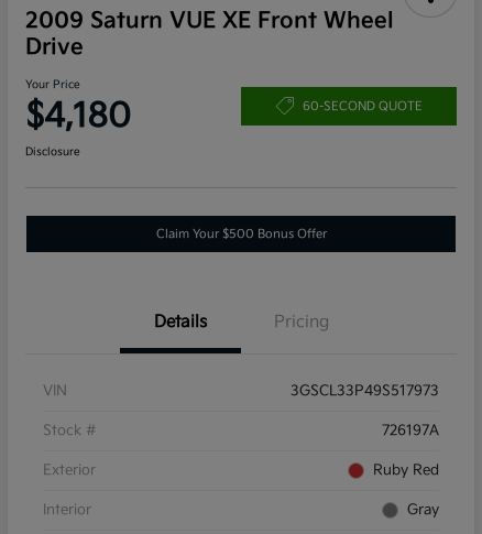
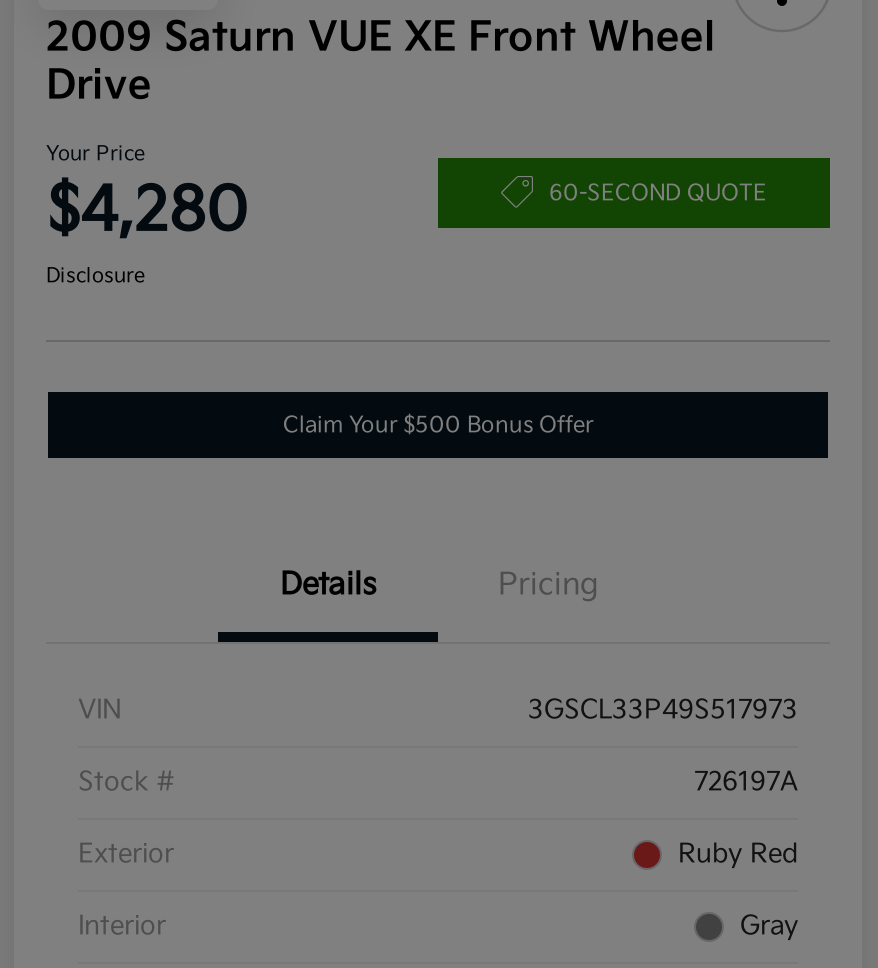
[25,97,131,137] $4,180 -> [46,176,248,248] $4,280

